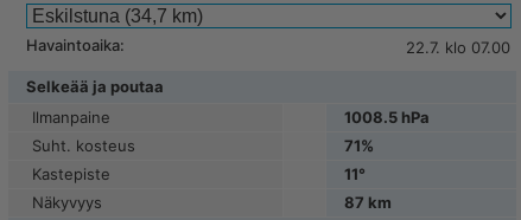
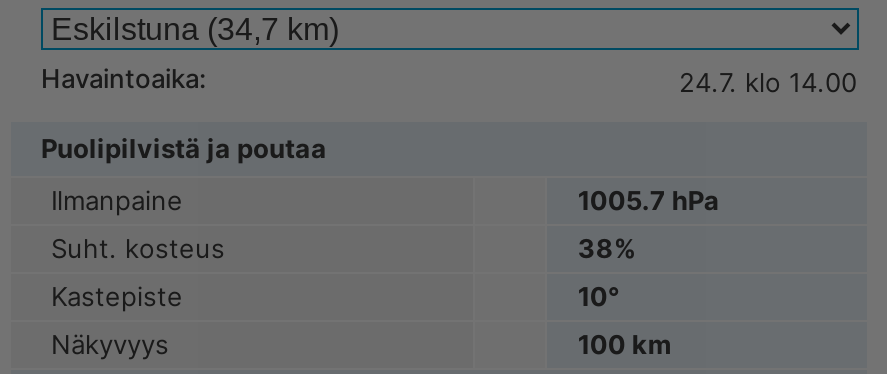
[406,38,510,57] 22.7. klo 07.00 -> [679,66,857,98] 24.7. klo 14.00
[26,77,164,96] Selkeää ja poutaa -> [41,132,327,164] Puolipilvistä ja poutaa
[345,108,430,127] 1008.5 hPa -> [578,184,720,216] 1005.7 hPa
[345,136,374,155] 71% -> [578,232,636,264] 38%
[345,164,366,183] 11° -> [578,280,620,312] 10°
[345,193,392,212] 87 km -> [578,328,672,360] 100 km

